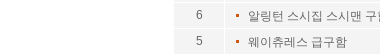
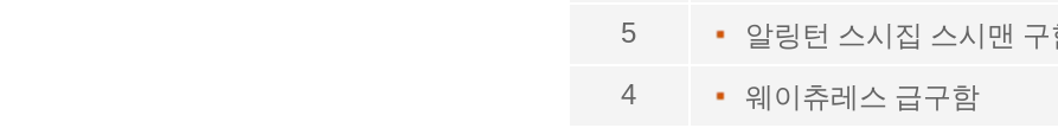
[195,8,202,22] 6 -> [621,17,637,50] 5
[195,34,202,48] 5 -> [621,78,637,111] 4

